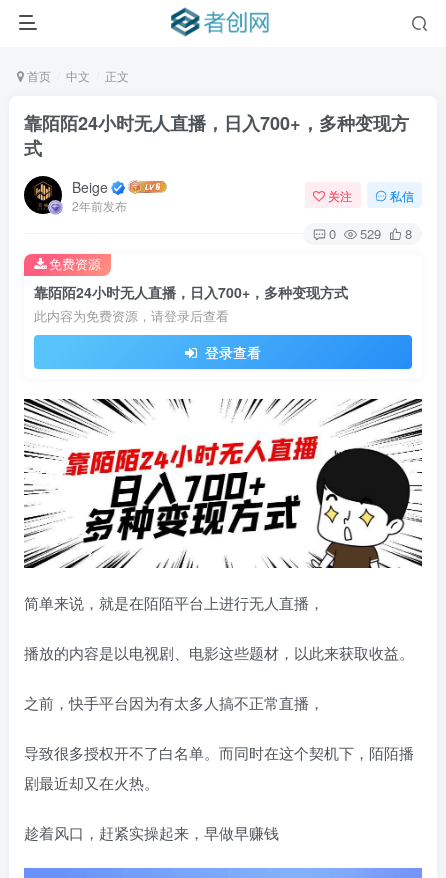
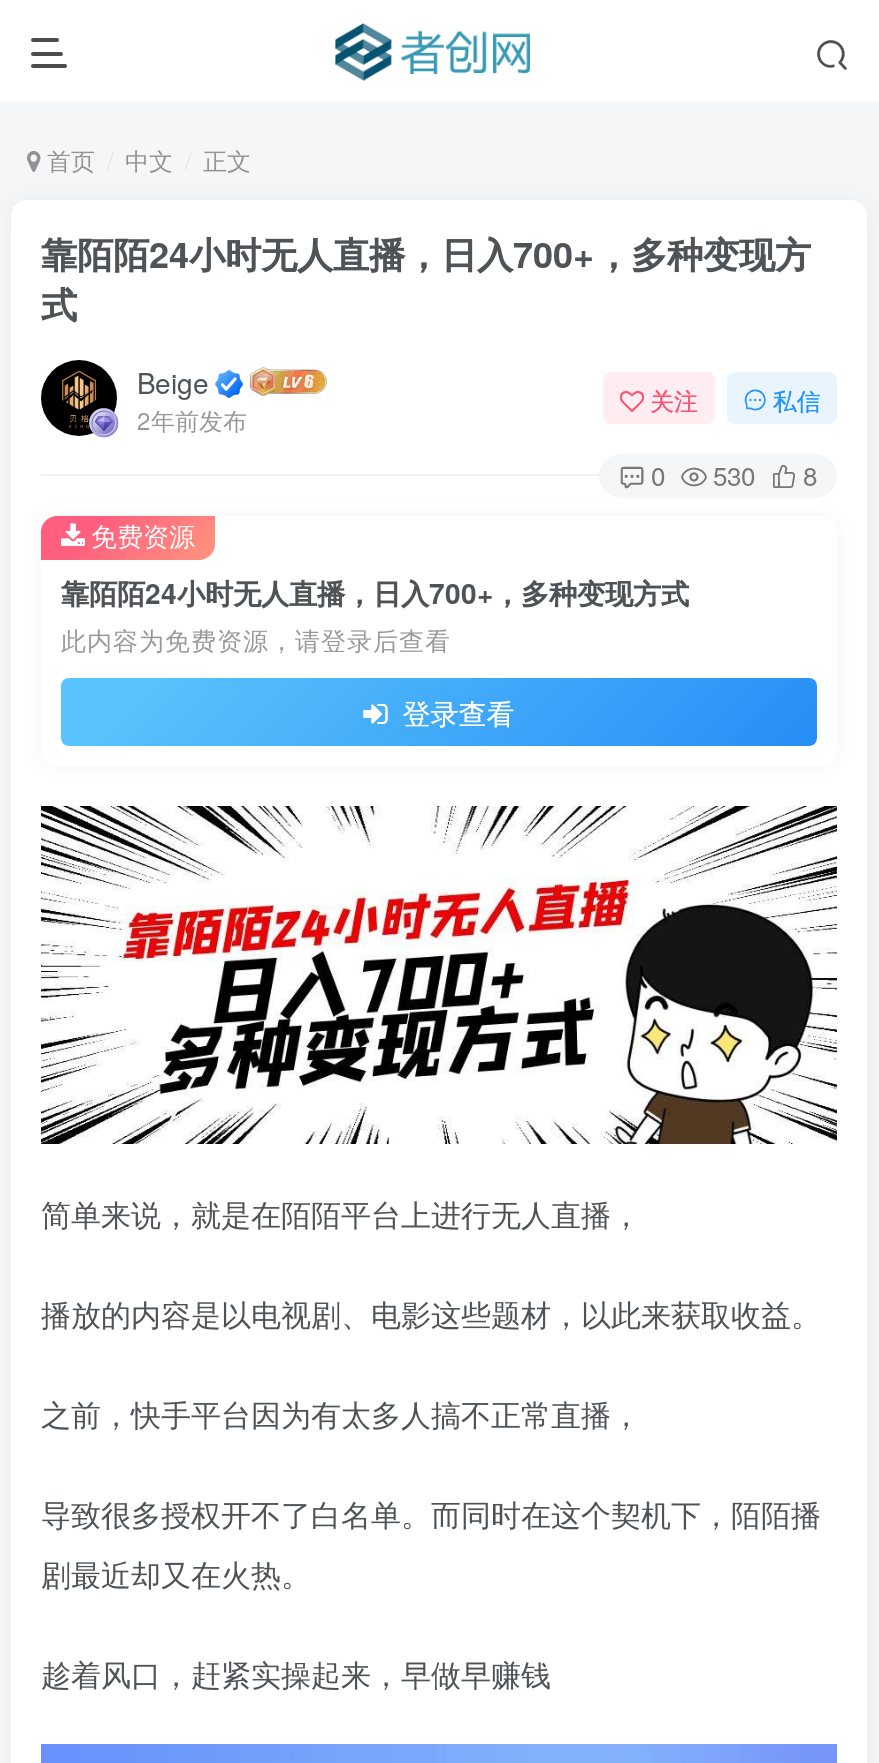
[329,224,412,243] 0 529 8 -> [651,456,817,494] 0 530 8

